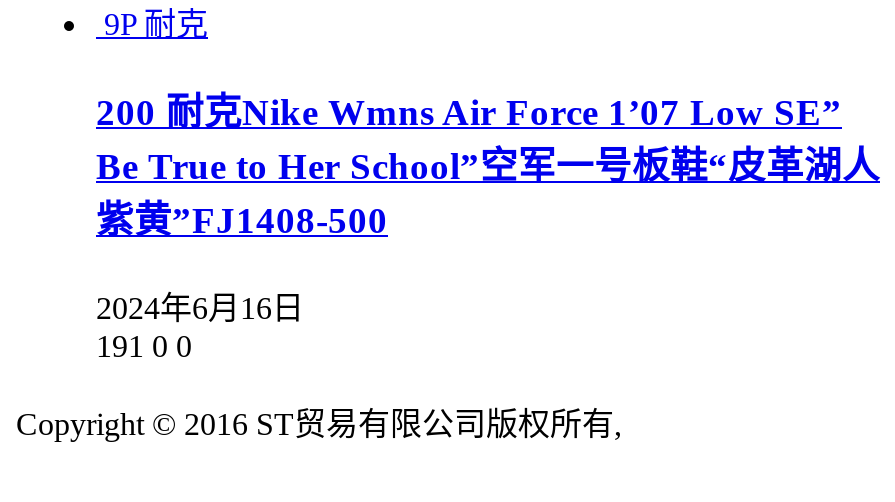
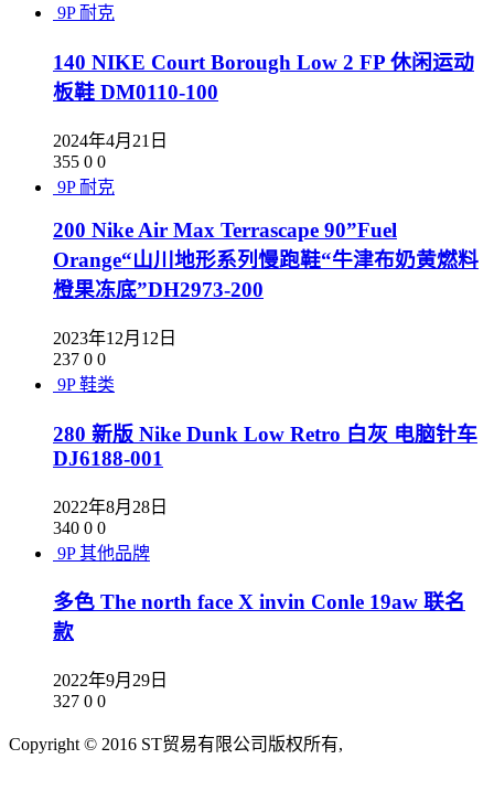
[96,92,880,364] 200 耐克Nike Wmns Air Force 1’07 Low SE” | Be True to Her School”空军一号板鞋“皮革湖人 | 紫黄”FJ1408-500 | 2024年6月16日 | 191 0 0 -> [53,51,479,711] 140 NIKE Court Borough Low 2 FP 休闲运动 | 板鞋 DM0110-100 | 2024年4月21日 | 355 0 0 | 9P 耐克 | 200 Nike Air Max Terrascape 90”Fuel | Orange“山川地形系列慢跑鞋“牛津布奶黄燃料 | 橙果冻底”DH2973-200 | 2023年12月12日 | 237 0 0 | 9P 鞋类 | 280 新版 Nike Dunk Low Retro 白灰 电脑针车 | DJ6188-001 | 2022年8月28日 | 340 0 0 | 9P 其他品牌 | 多色 The north face X invin Conle 19aw 联名 | 款 | 2022年9月29日 | 327 0 0

